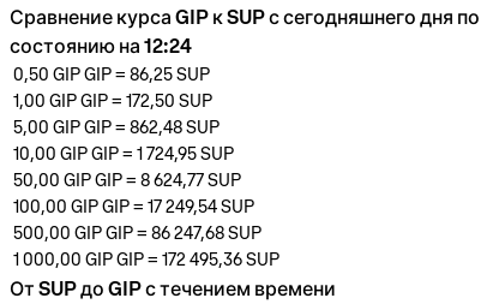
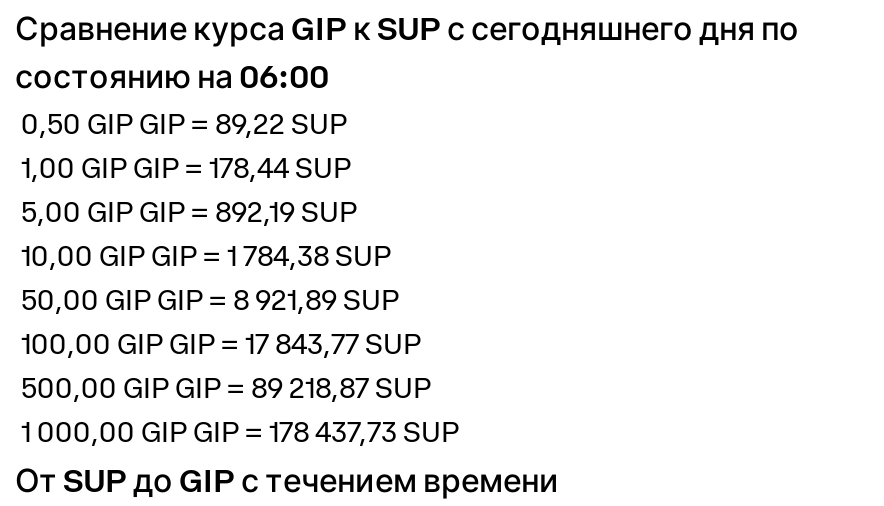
[10,33,192,57] состоянию на 12:24 -> [15,55,329,95] состоянию на 06:00
[13,63,210,85] 0,50 GIP GIP = 86,25 SUP -> [21,105,347,141] 0,50 GIP GIP = 89,22 SUP
[13,90,212,111] 1,00 GIP GIP = 172,50 SUP -> [21,149,351,185] 1,00 GIP GIP = 178,44 SUP
[13,116,220,138] 5,00 GIP GIP = 862,48 SUP -> [21,193,357,229] 5,00 GIP GIP = 892,19 SUP
[13,143,234,164] 10,00 GIP GIP = 1 724,95 SUP -> [21,237,391,273] 10,00 GIP GIP = 1 784,38 SUP
[13,169,241,191] 50,00 GIP GIP = 8 624,77 SUP -> [21,281,399,317] 50,00 GIP GIP = 8 921,89 SUP
[13,195,254,217] 100,00 GIP GIP = 17 249,54 SUP -> [21,325,421,361] 100,00 GIP GIP = 17 843,77 SUP
[13,222,261,244] 500,00 GIP GIP = 86 247,68 SUP -> [21,369,431,405] 500,00 GIP GIP = 89 218,87 SUP
[13,248,279,270] 1 000,00 GIP GIP = 172 495,36 SUP -> [21,413,459,449] 1 000,00 GIP GIP = 178 437,73 SUP

